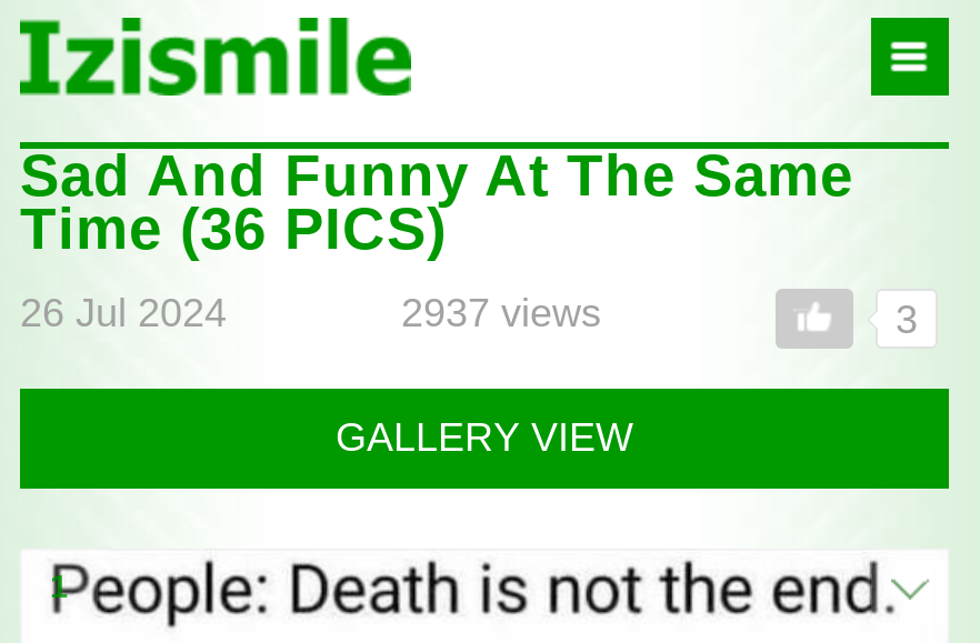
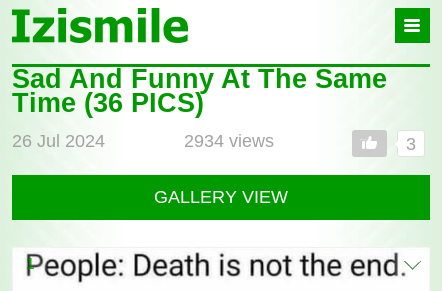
[401,291,601,335] 2937 views -> [183,131,273,151] 2934 views

